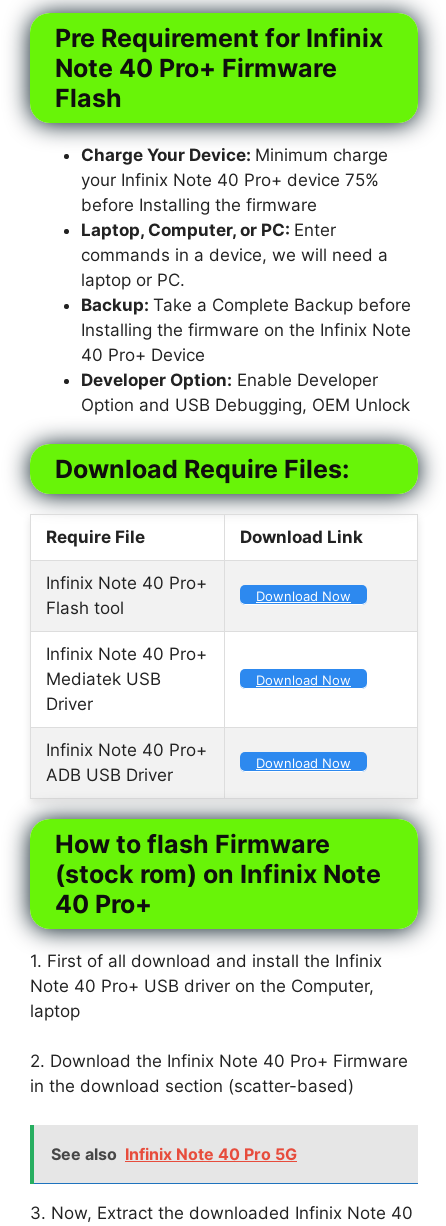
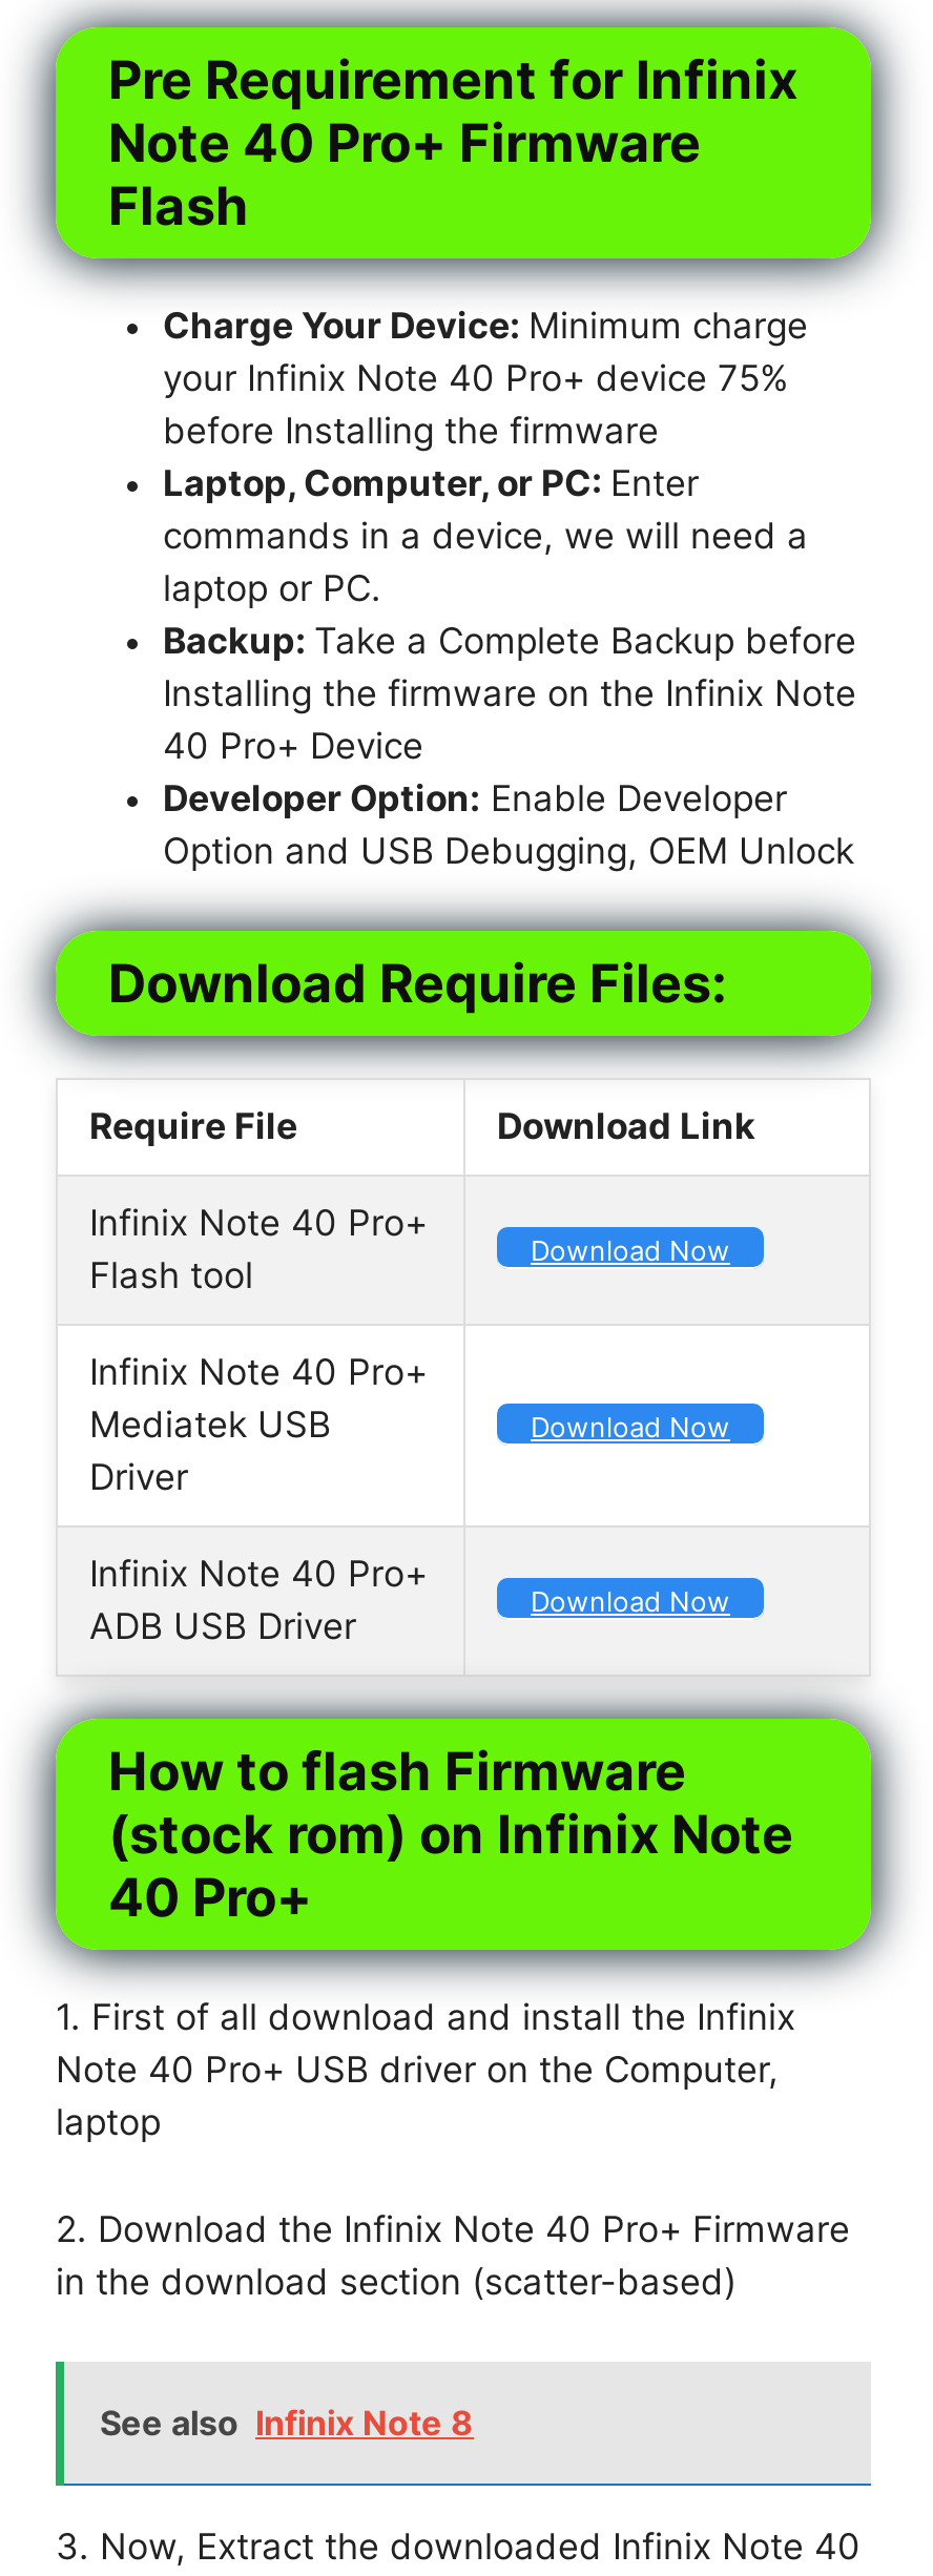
[51,1143,297,1163] See also Infinix Note 40 Pro 5G -> [100,2403,474,2445] See also Infinix Note 8

